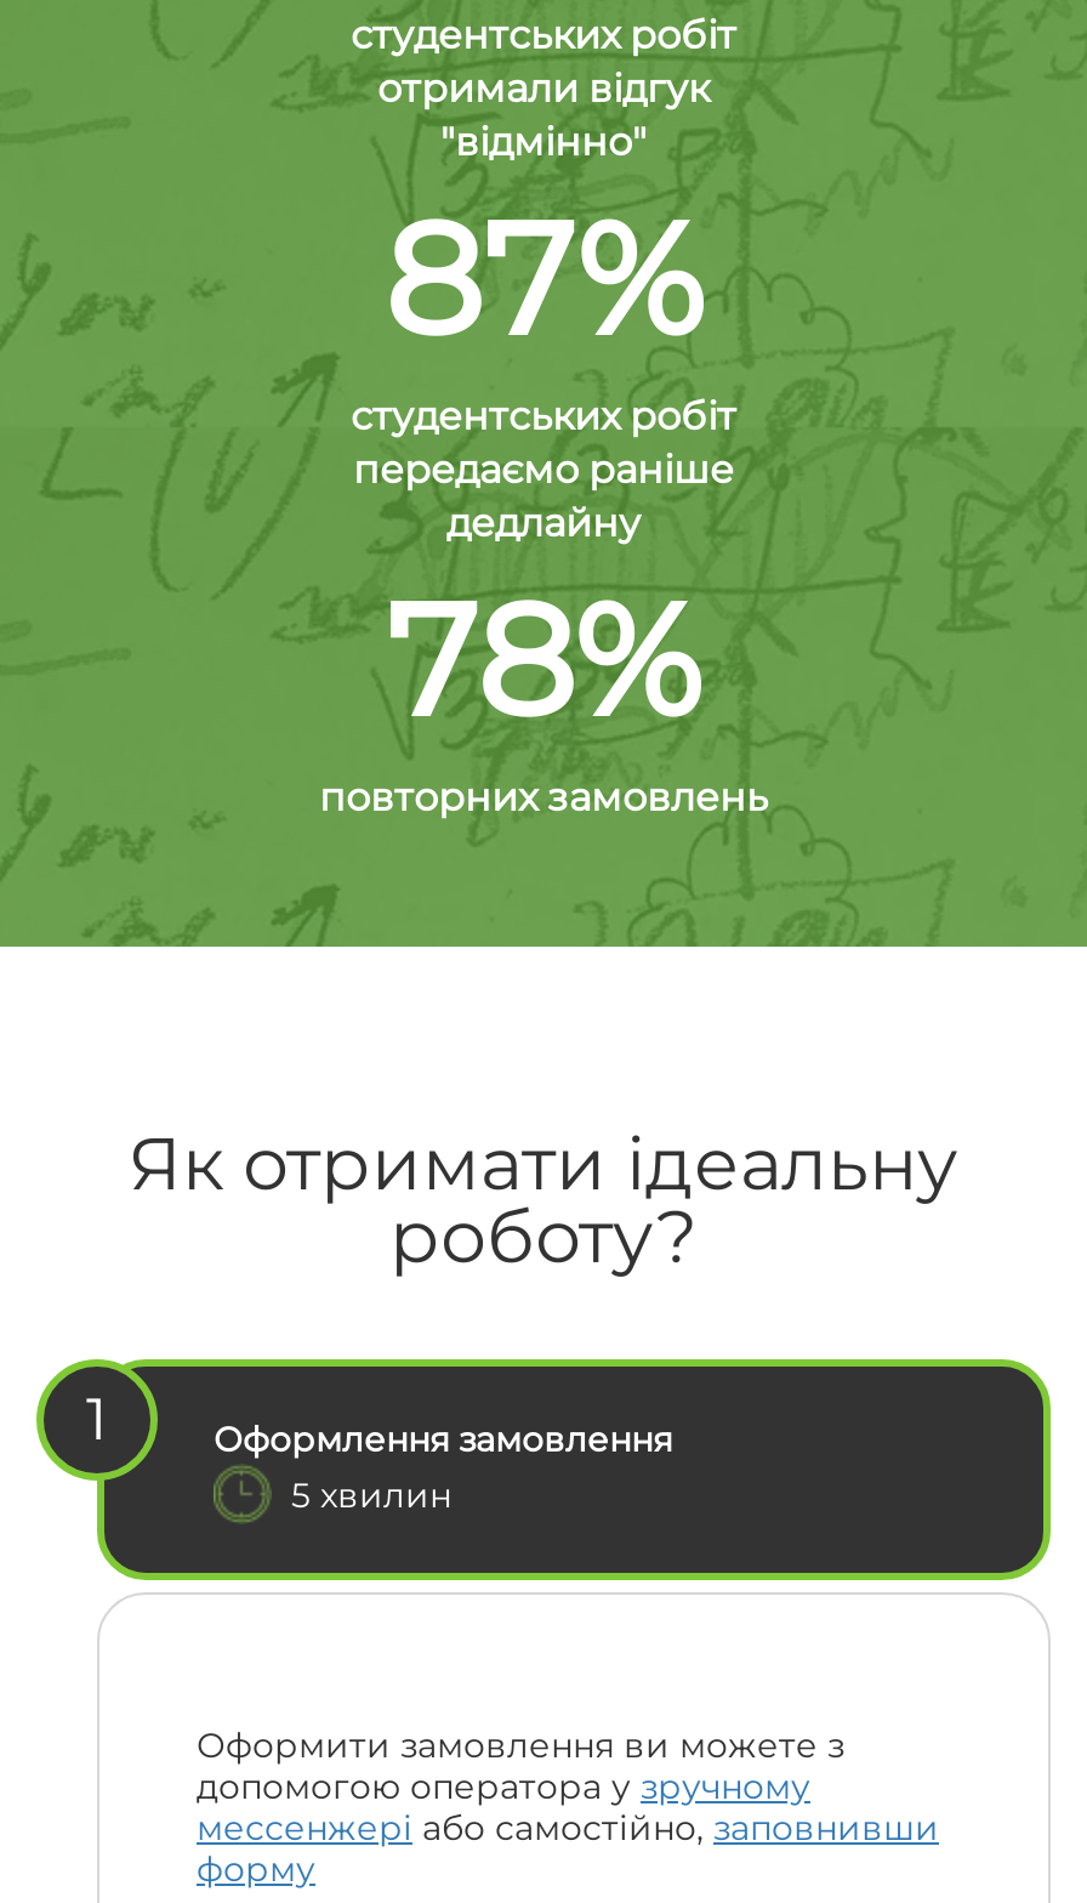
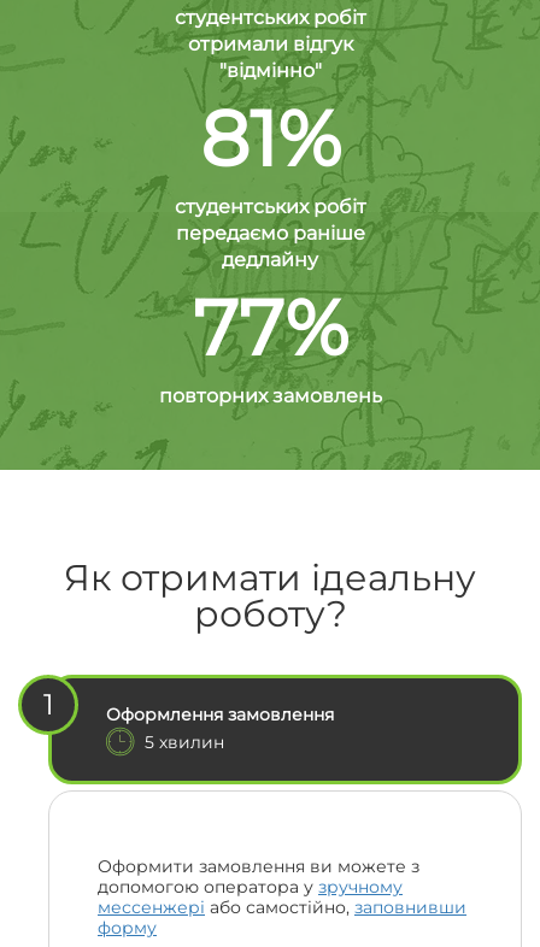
[383,184,704,374] 87% -> [199,92,341,186] 81%
[386,566,701,755] 78% -> [192,281,348,375] 77%

